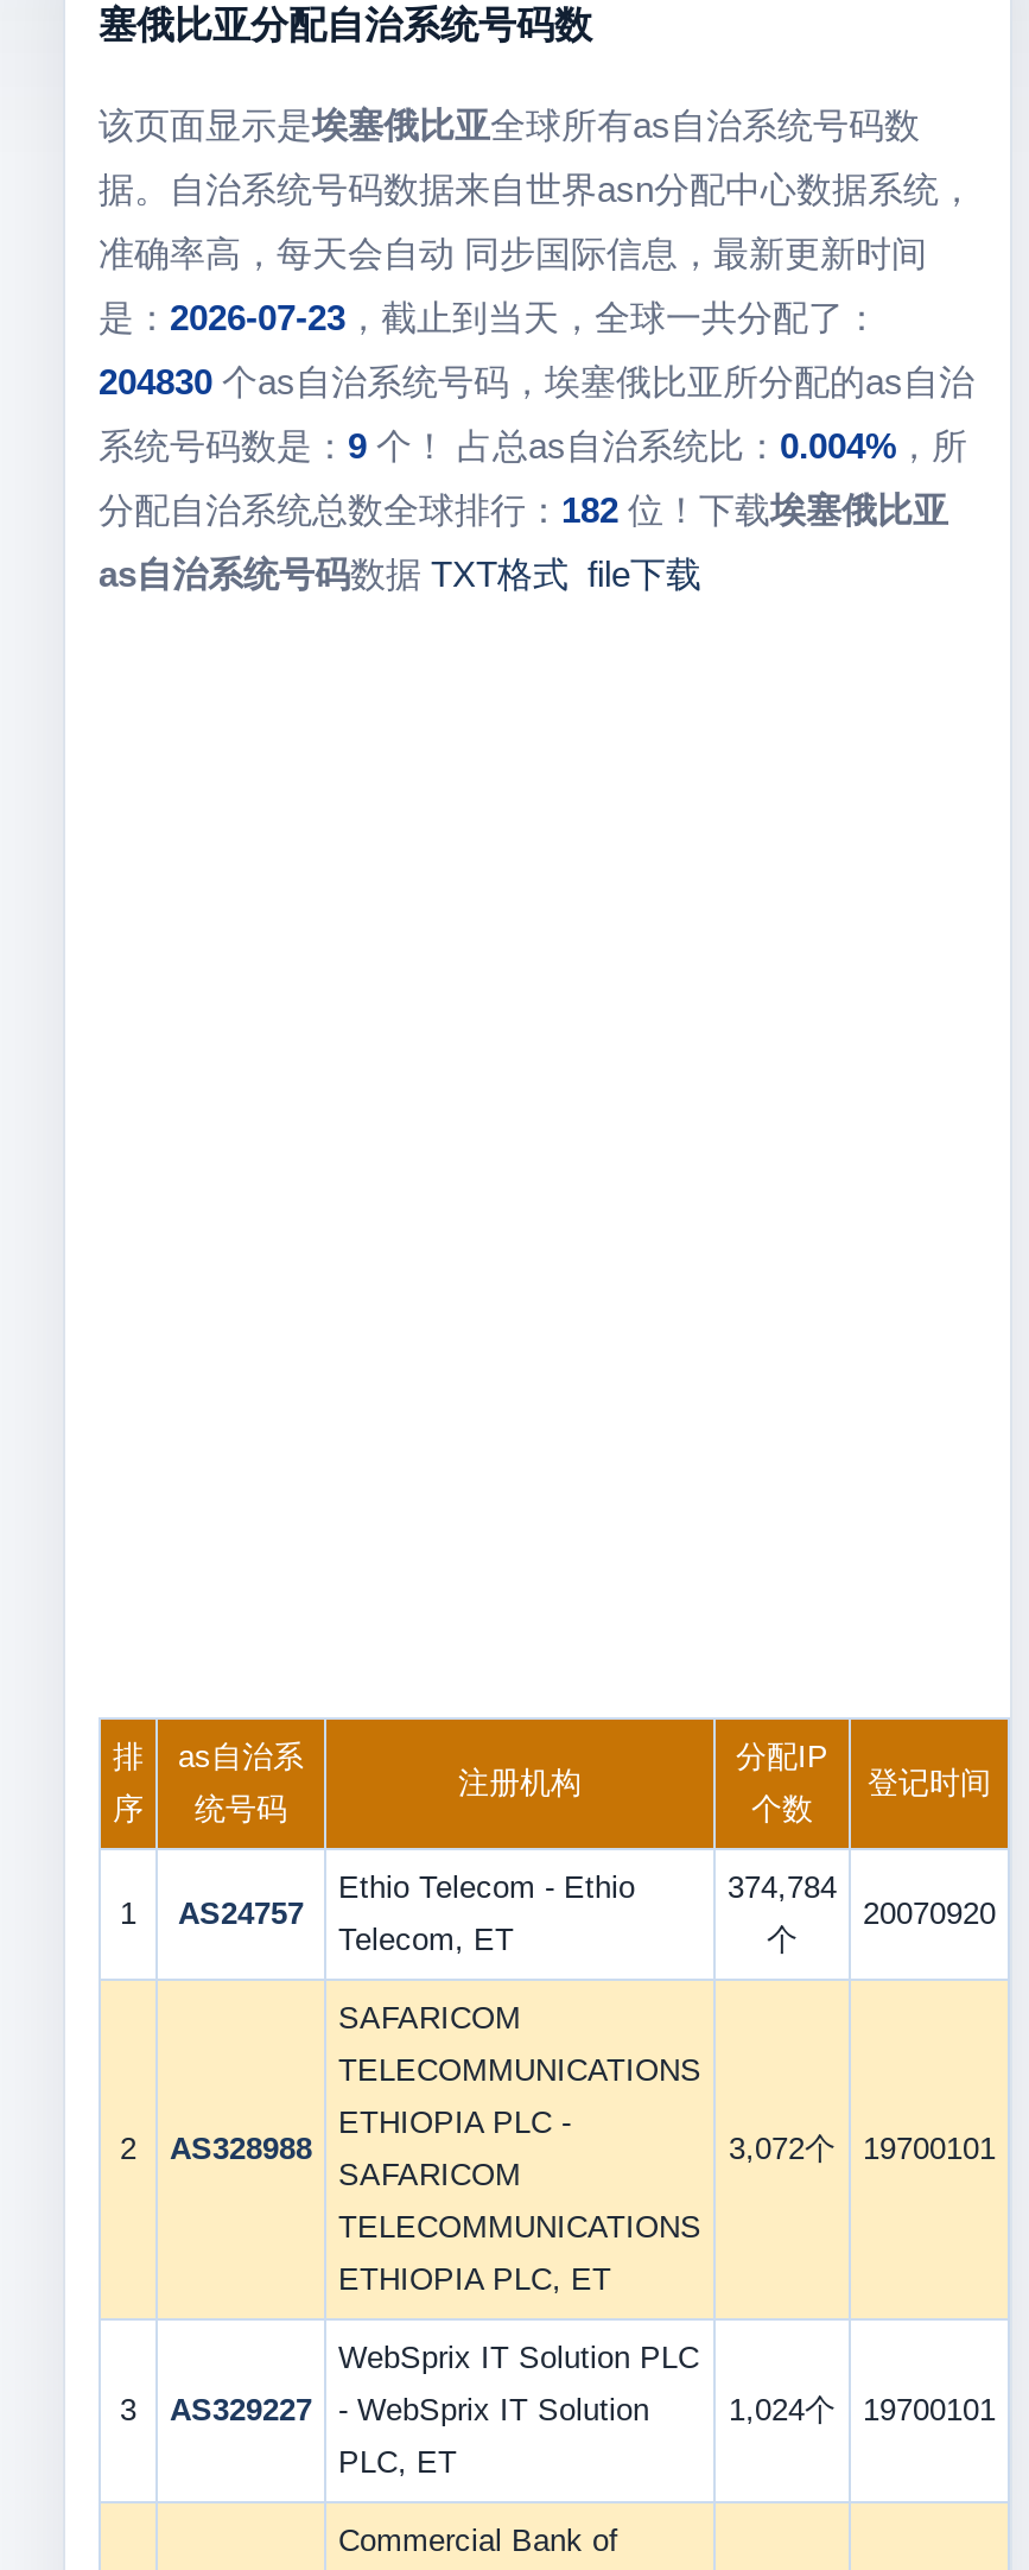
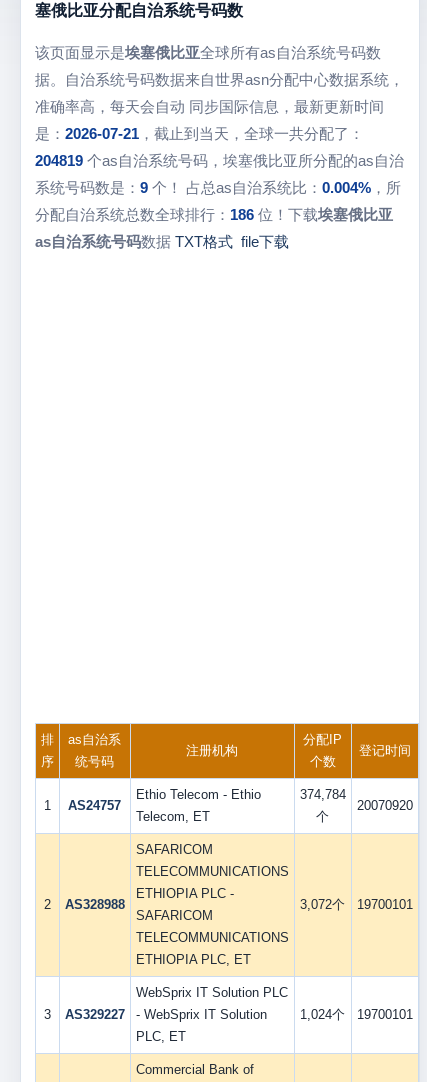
[99,297,879,337] 是：2026-07-23，截止到当天，全球一共分配了： -> [35,125,364,142] 是：2026-07-21，截止到当天，全球一共分配了：
[99,361,974,401] 204830个as自治系统号码，埃塞俄比亚所分配的as自治 -> [35,152,404,169] 204819个as自治系统号码，埃塞俄比亚所分配的as自治
[99,489,948,530] 分配自治系统总数全球排行：182位！下载埃塞俄比亚 -> [35,206,393,223] 分配自治系统总数全球排行：186位！下载埃塞俄比亚

